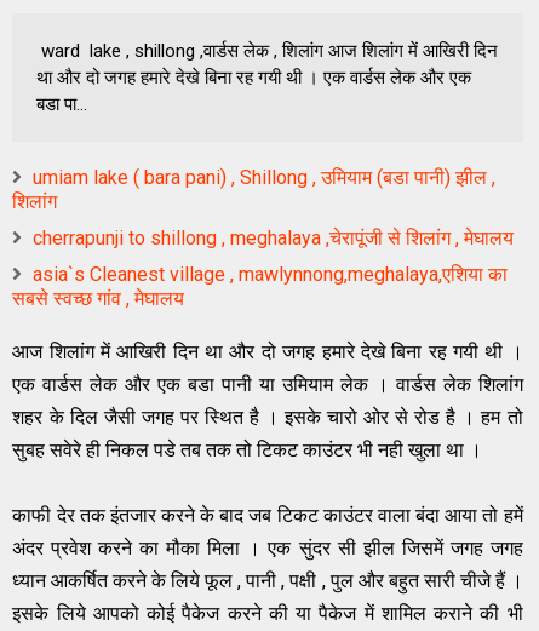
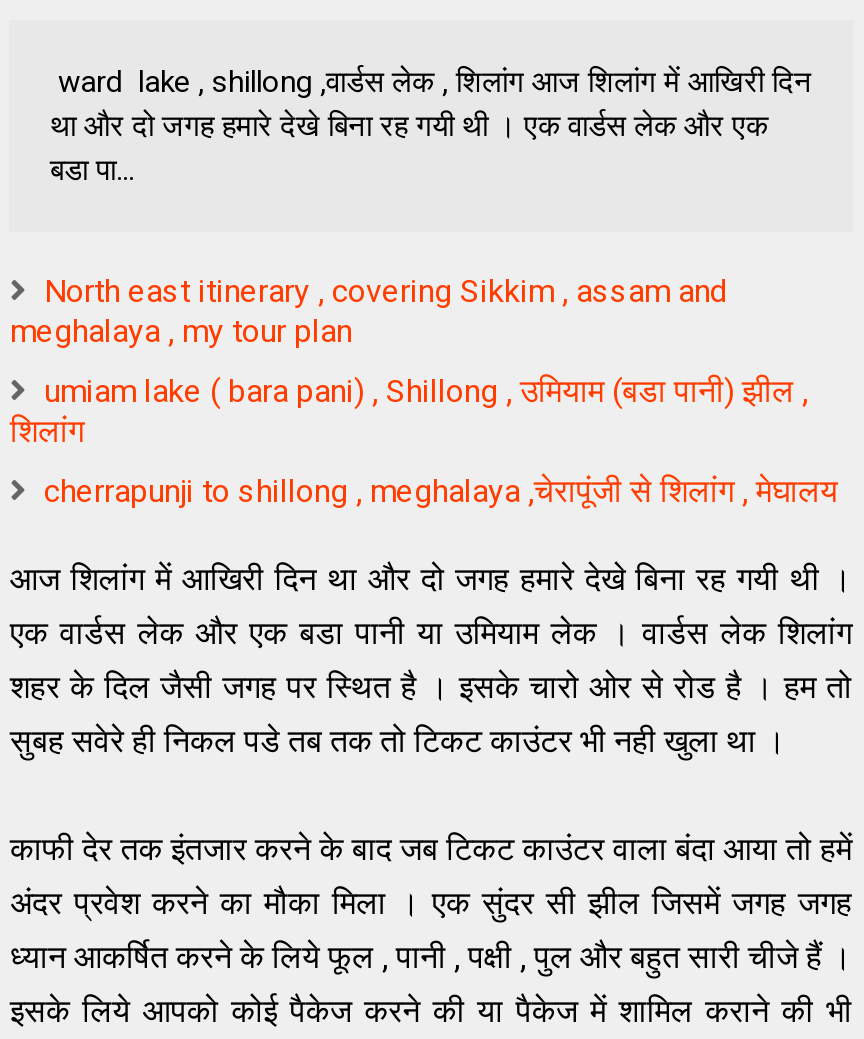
none -> [10,272,728,350] North east itinerary , covering Sikkim , assam and | meghalaya , my tour plan
moved [13,166,514,249] -> [10,372,838,510]: umiam lake ( bara pani) , Shillong , उमियाम (बडा पानी) झील , | शिलांग | cherrapunji to shillong , meghalaya ,चेरापूंजी से शिलांग , मेघालय
[13,263,508,310] asia`s Cleanest village , mawlynnong,meghalaya,एशिया का | सबसे स्वच्छ गांव , मेघालय -> none

